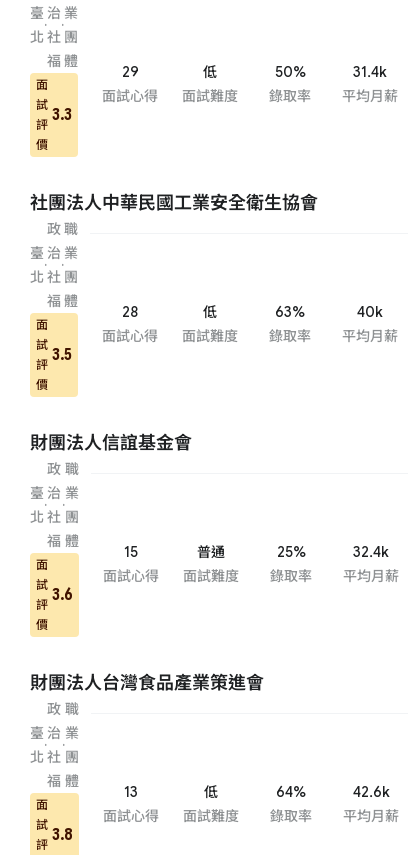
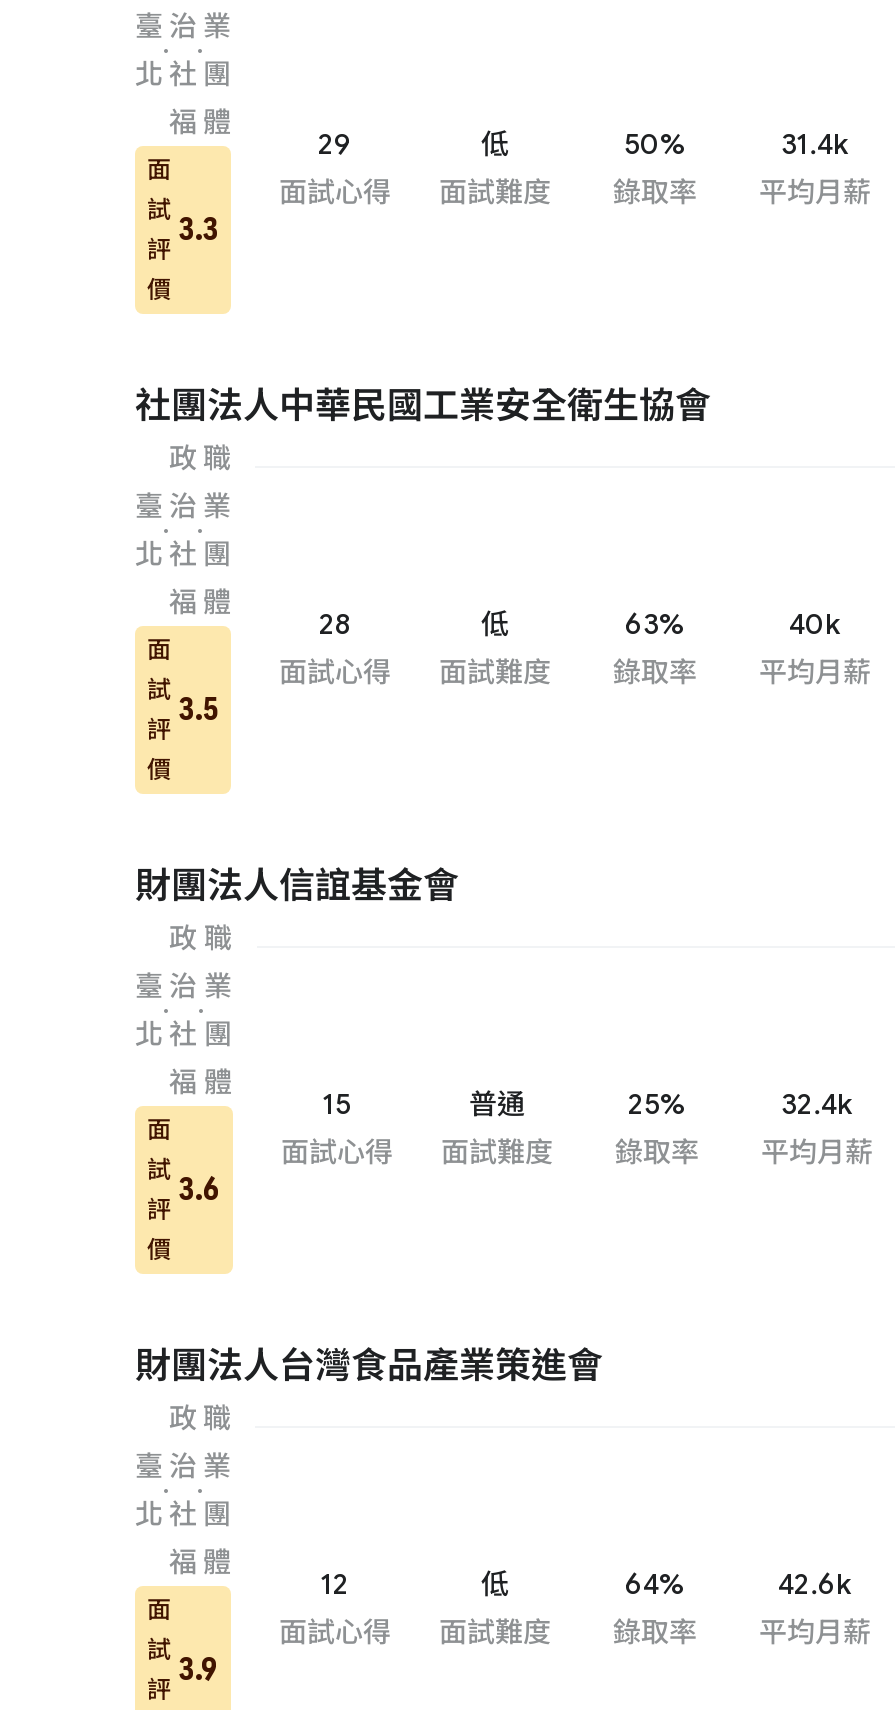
[124,782,138,799] 13 -> [321,1565,349,1599] 12
[36,825,73,852] 評 3.8 -> [147,1650,219,1704] 評 3.9

